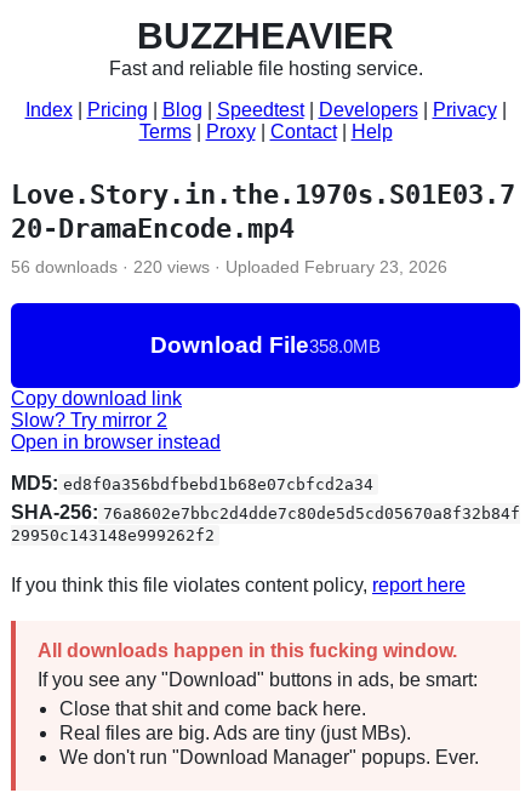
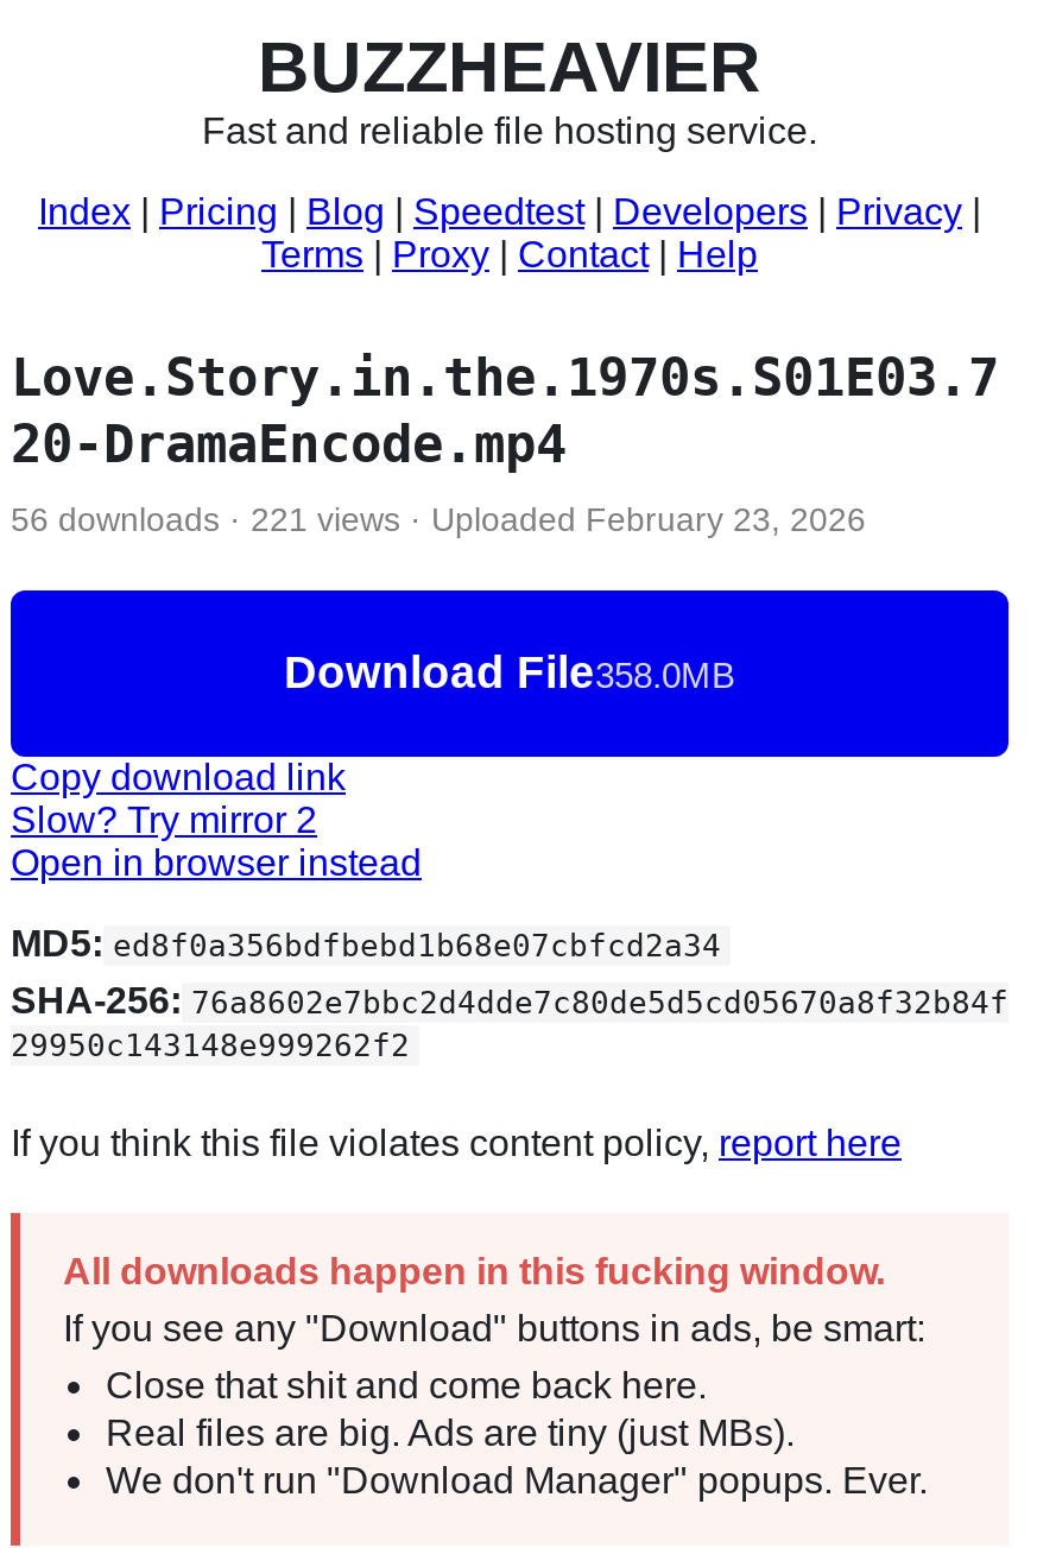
[11,257,447,276] 56 downloads · 220 views · Uploaded February 23, 2026 -> [11,500,866,538] 56 downloads · 221 views · Uploaded February 23, 2026

